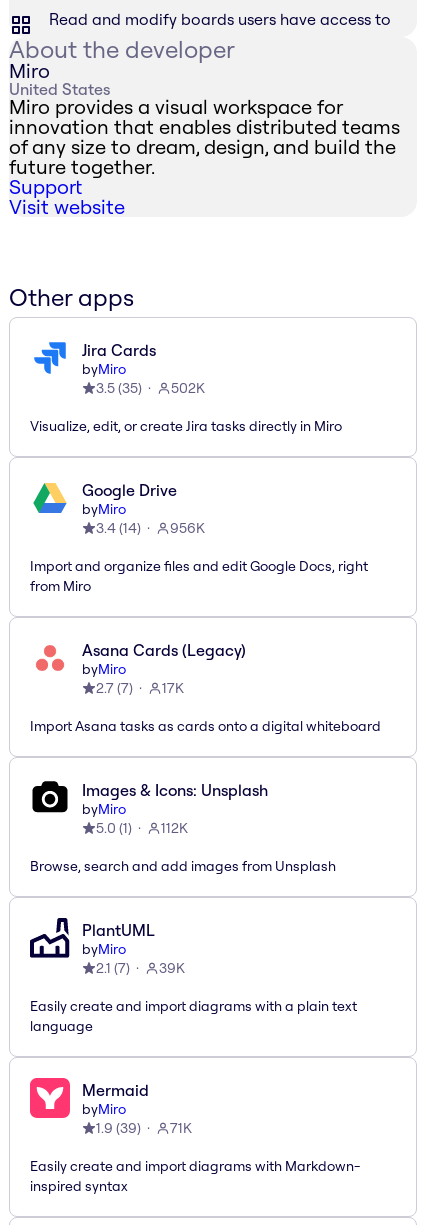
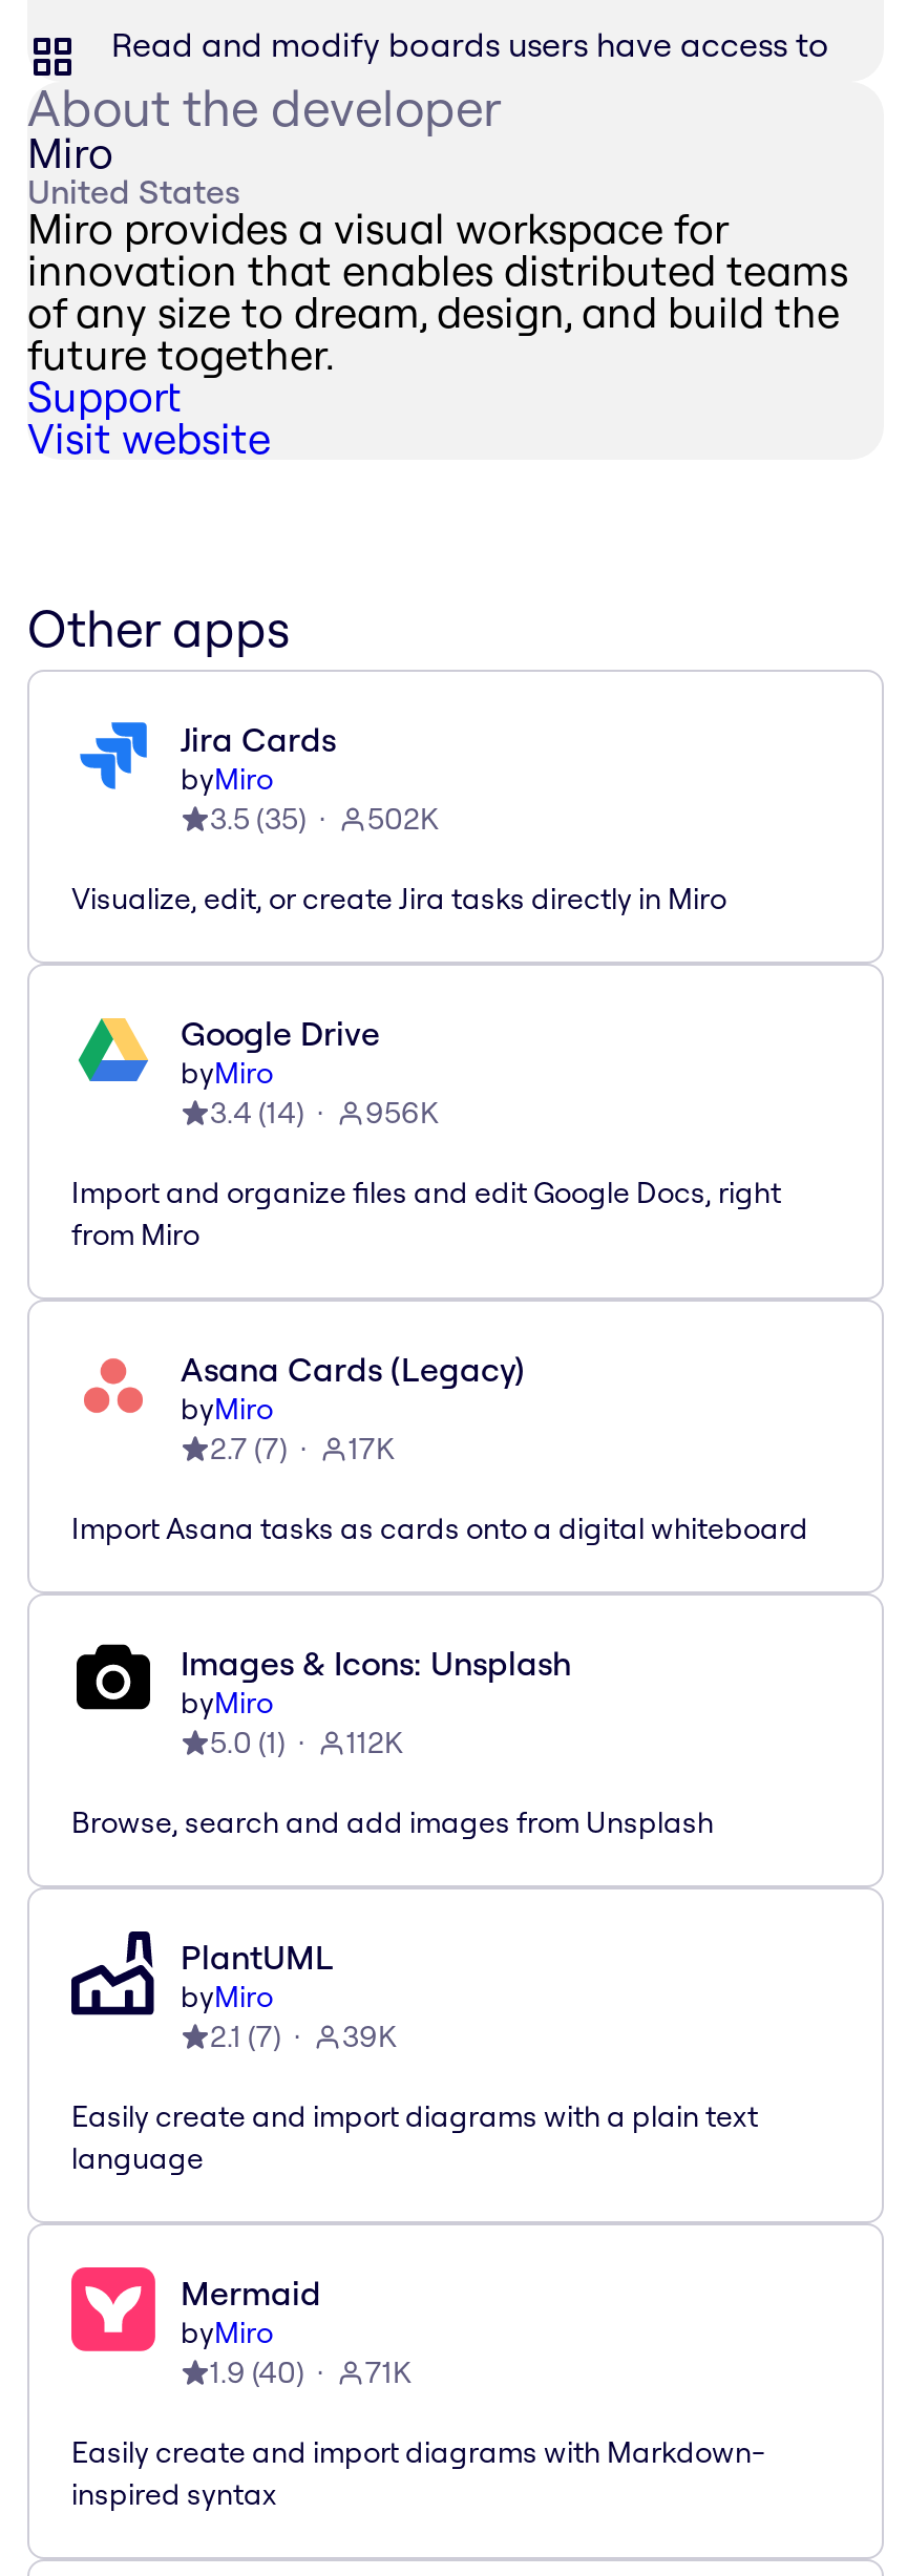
[96,1119,192,1137] 1.9 (39) 71K -> [210,2353,412,2391] 1.9 (40) 71K

